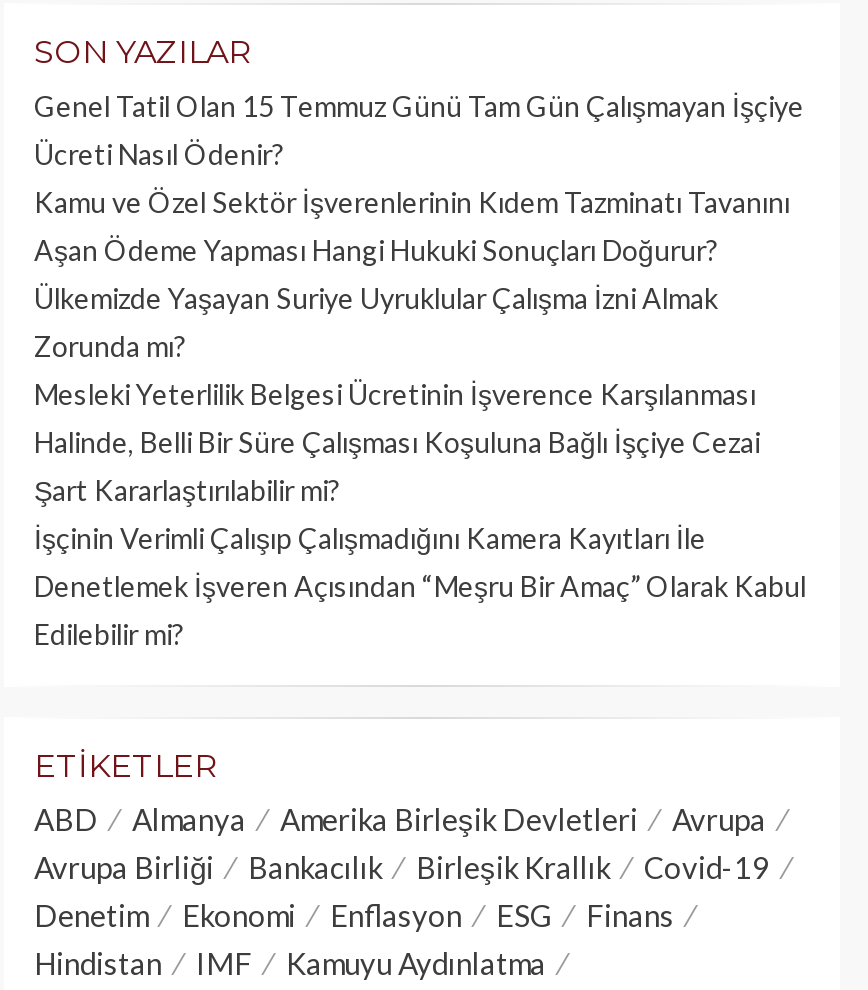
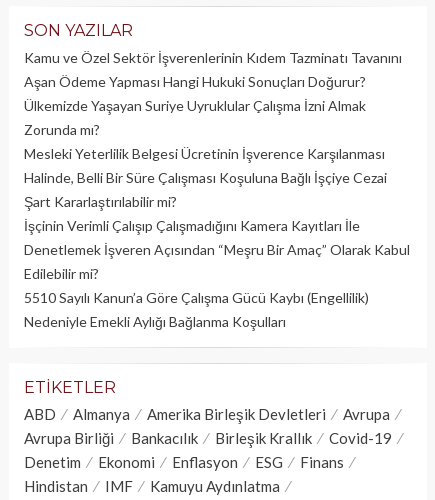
[34,89,804,171] Genel Tatil Olan 15 Temmuz Günü Tam Gün Çalışmayan İşçiye | Ücreti Nasıl Ödenir? -> none
moved [34,185,806,651] -> [24,49,410,282]: Kamu ve Özel Sektör İşverenlerinin Kıdem Tazminatı Tavanını | Aşan Ödeme Yapması Hangi Hukuki Sonuçları Doğurur? | Ülkemizde Yaşayan Suriye Uyruklular Çalışma İzni Almak | ... | Denetlemek İşveren Açısından “Meşru Bir Amaç” Olarak Kabul | Edilebilir mi?
none -> [24,289,369,330] 5510 Sayılı Kanun’a Göre Çalışma Gücü Kaybı (Engellilik) | Nedeniyle Emekli Aylığı Bağlanma Koşulları

